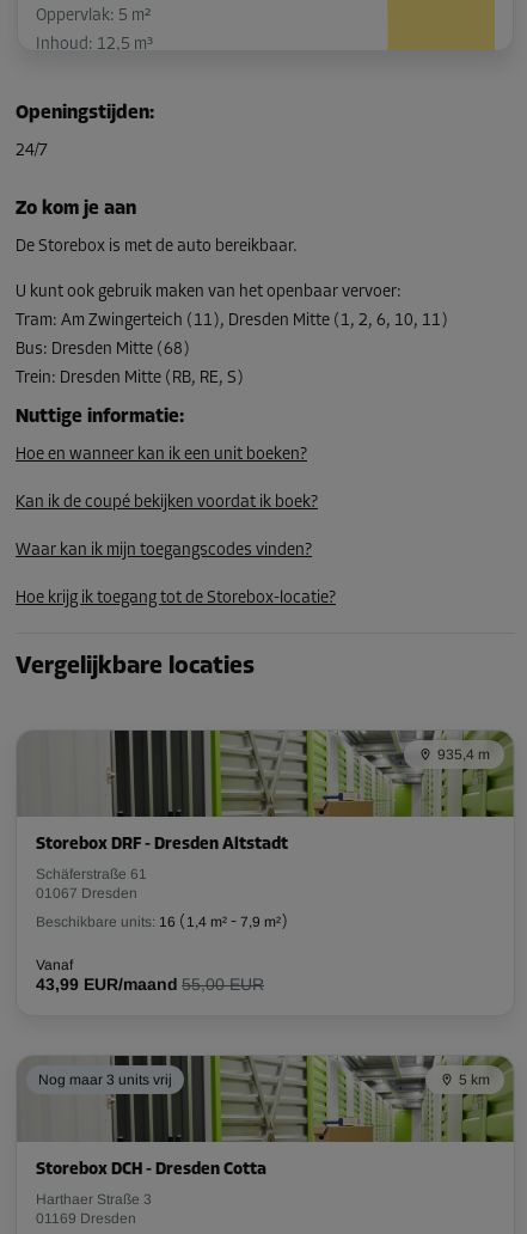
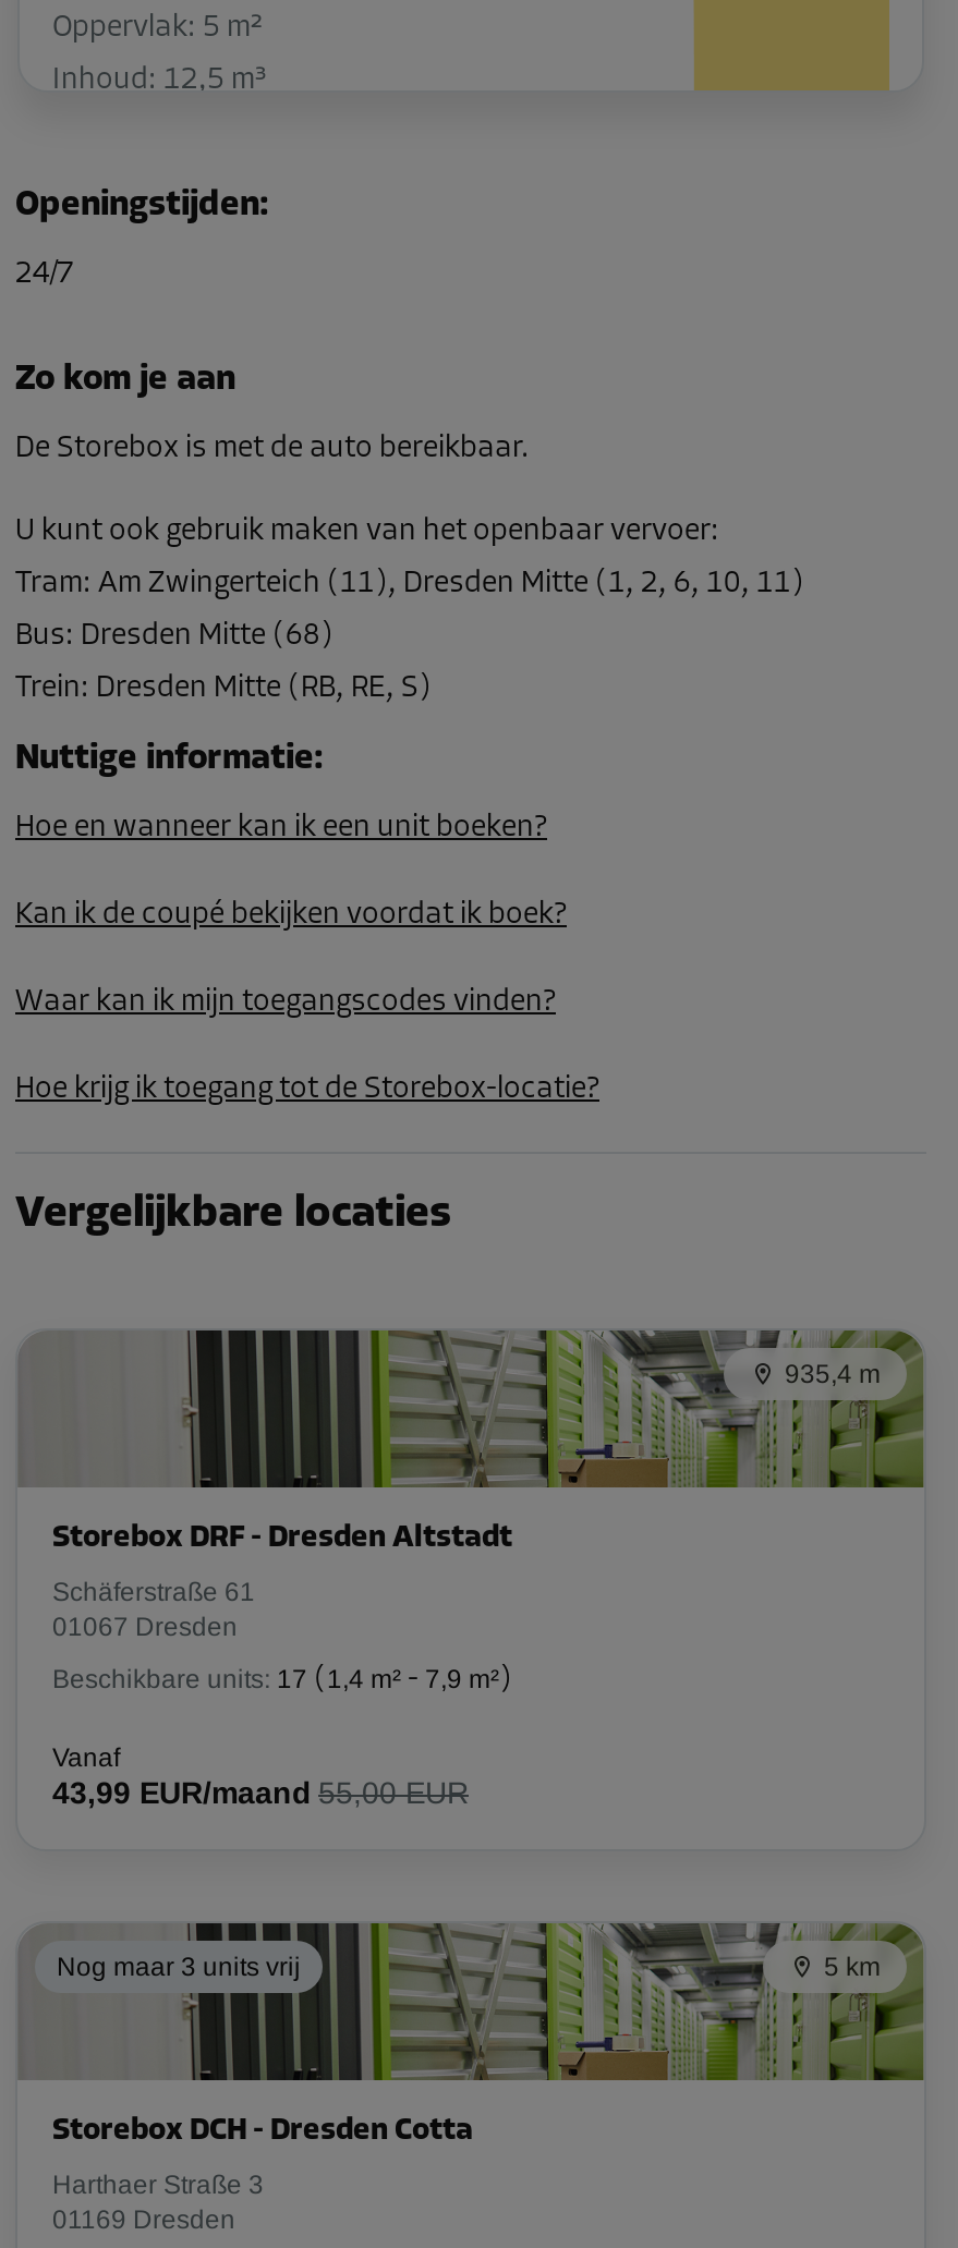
[36,914,288,932] Beschikbare units: 16 (1,4 m² - 7,9 m²) -> [52,1665,512,1697] Beschikbare units: 17 (1,4 m² - 7,9 m²)

